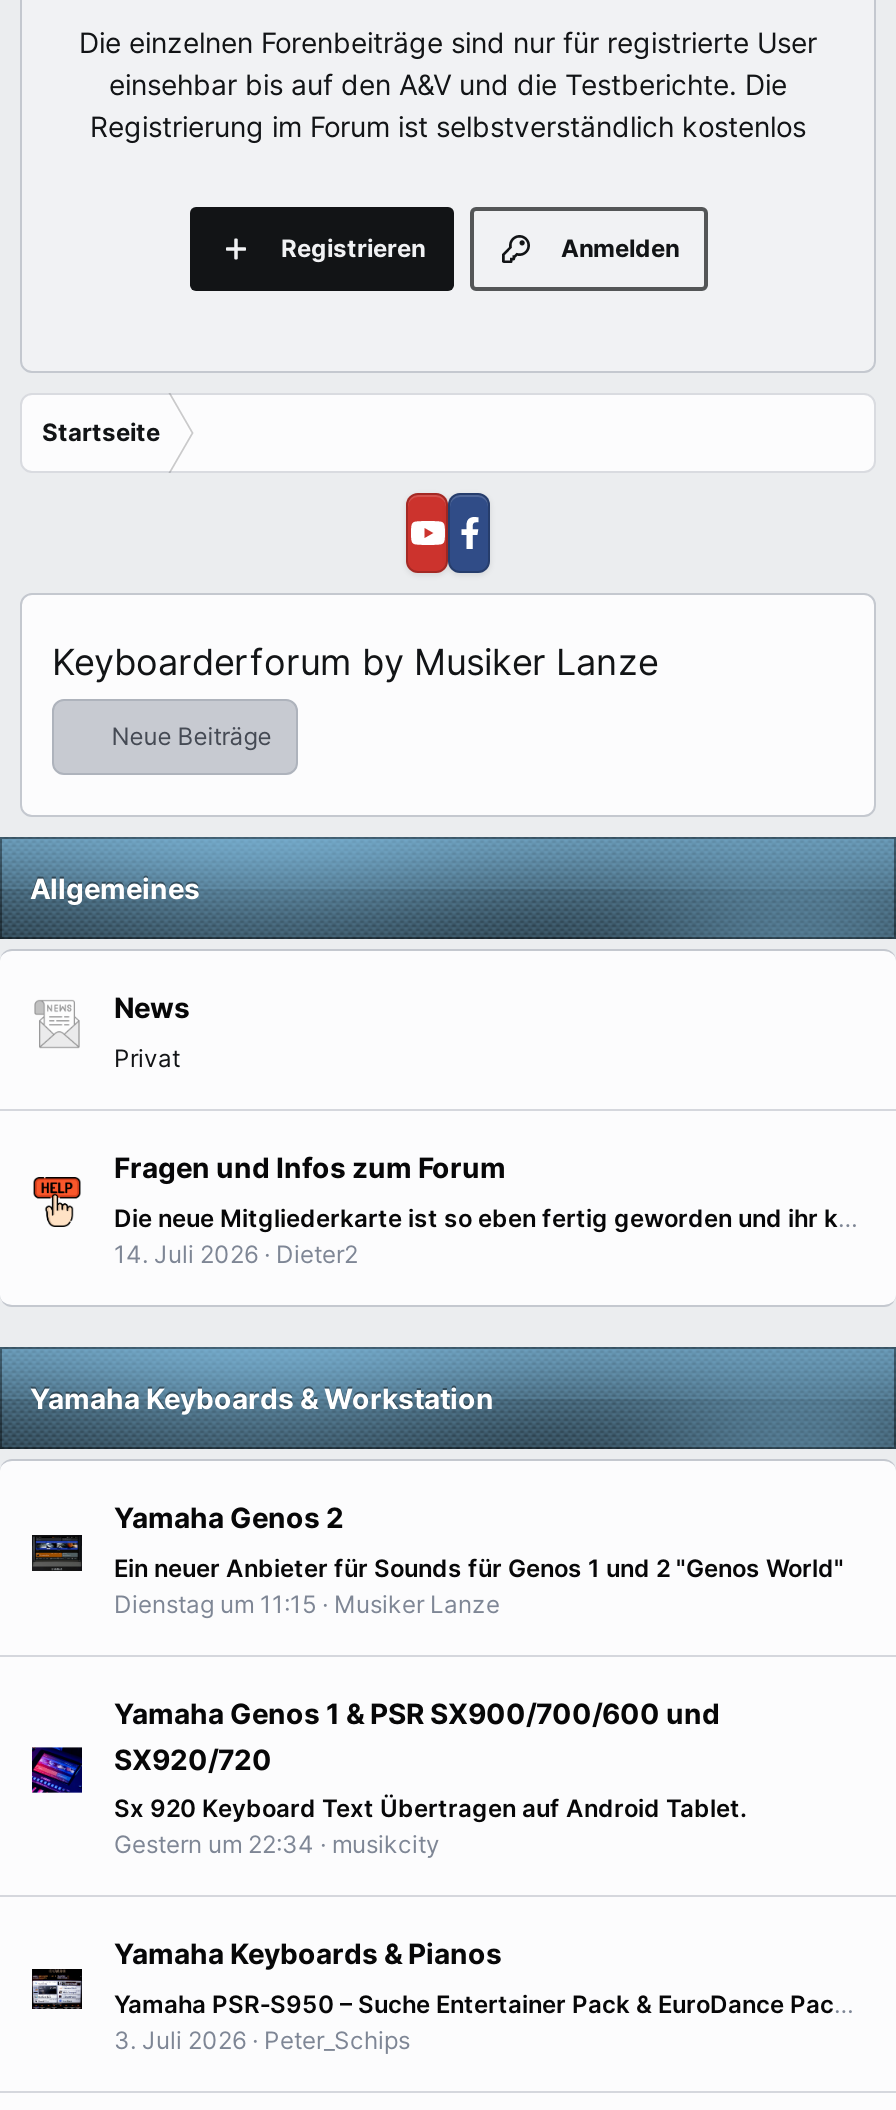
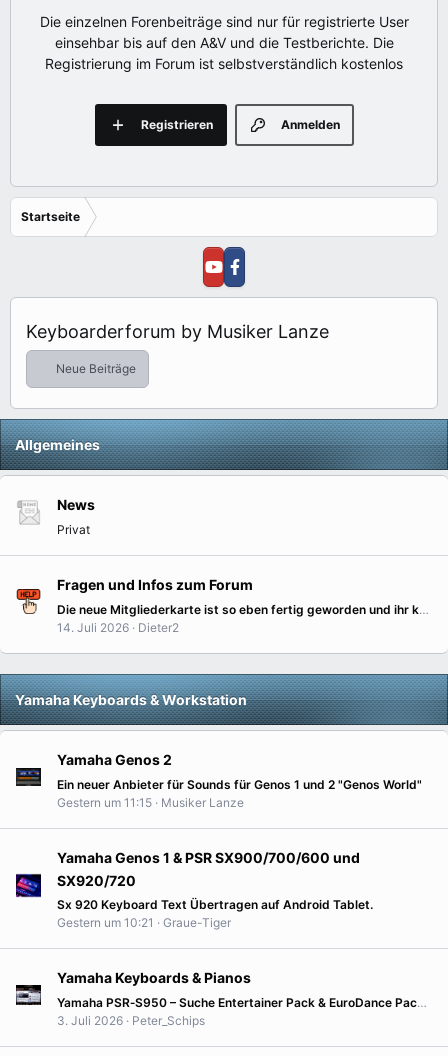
[114,1588,500,1618] Dienstag um 11:15 Musiker Lanze -> [57,795,244,810] Gestern um 11:15 Musiker Lanze
[114,1830,440,1860] Gestern um 22:34 musikcity -> [57,915,231,930] Gestern um 10:21 Graue-Tiger

